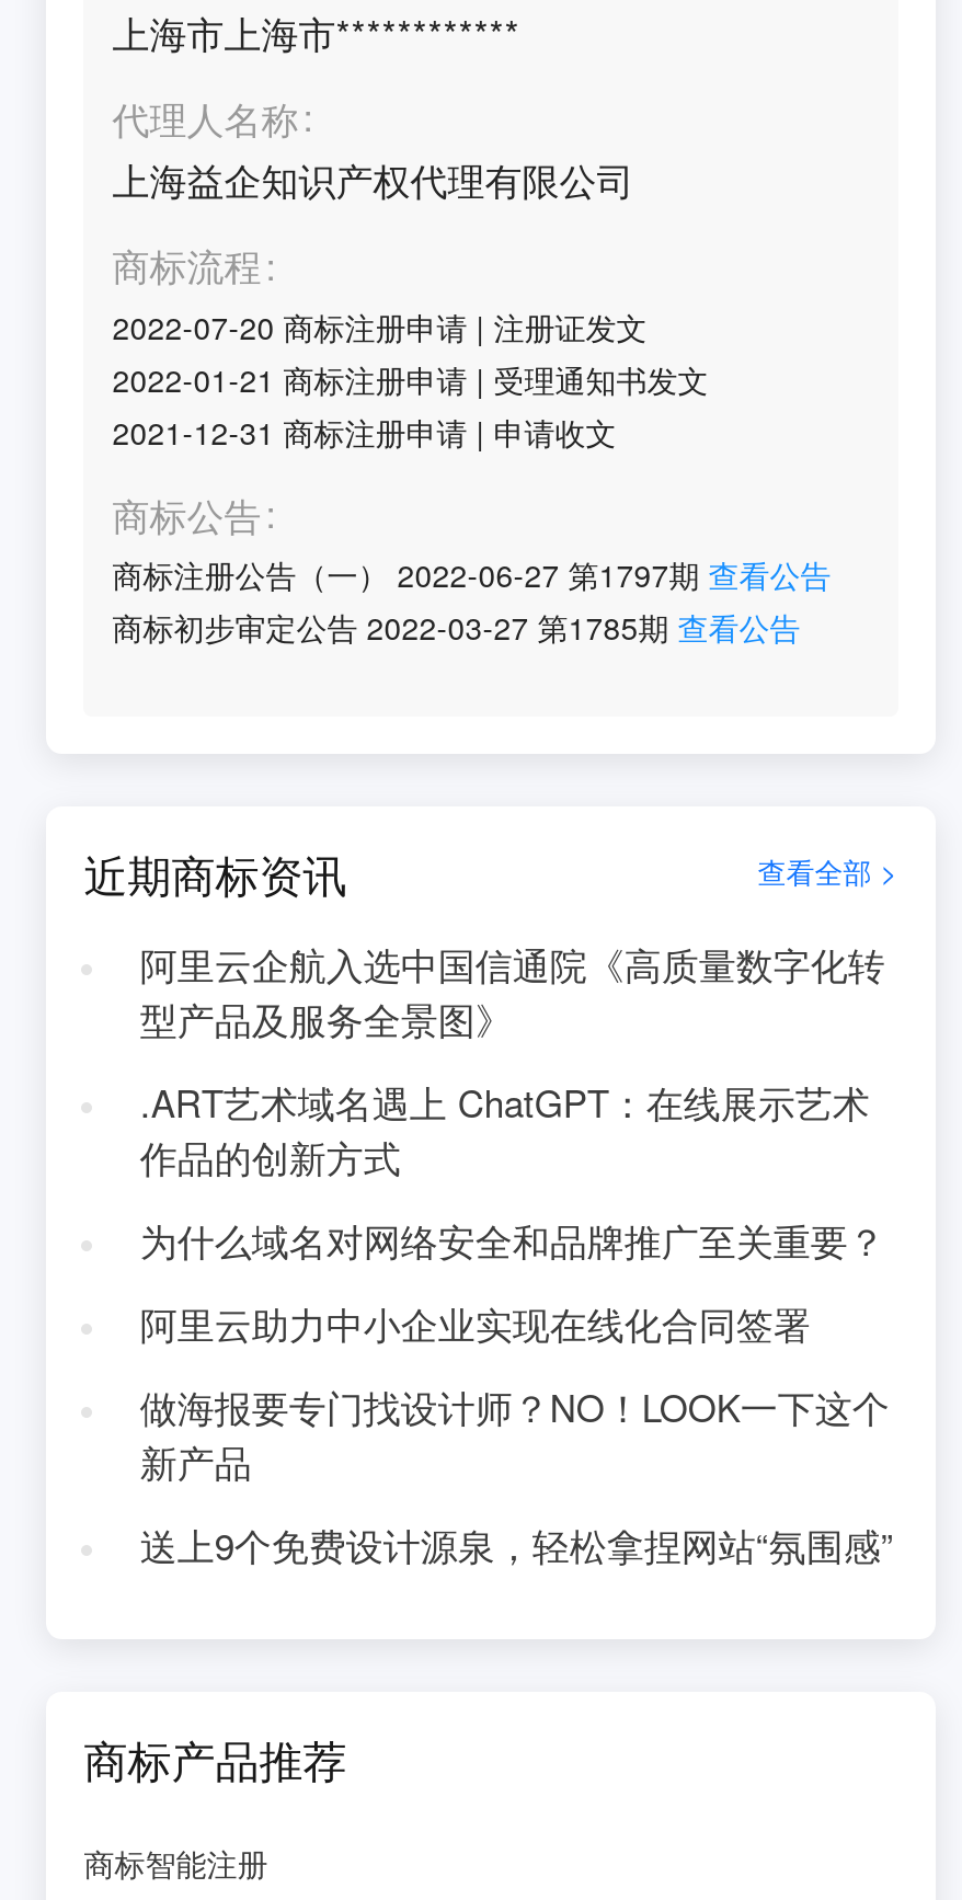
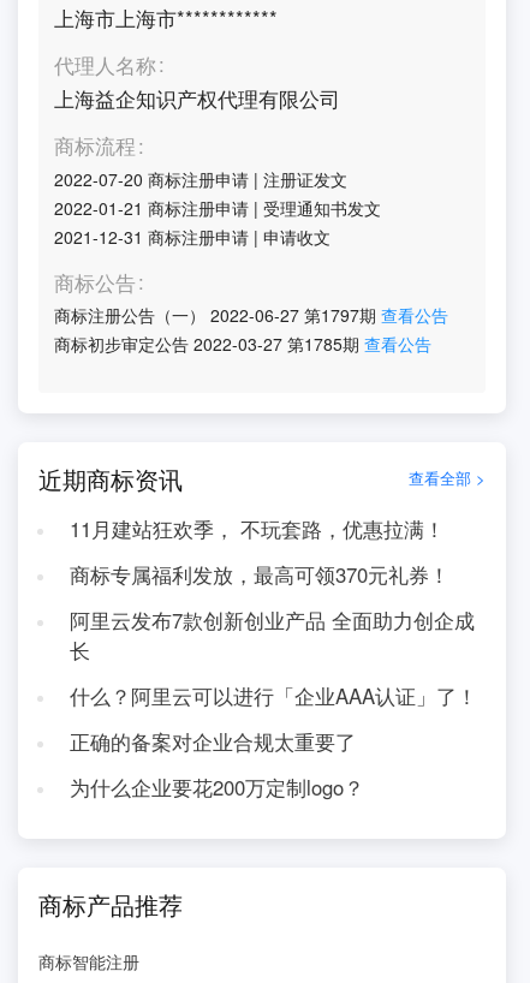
[140,938,885,1045] 阿里云企航入选中国信通院《高质量数字化转 | 型产品及服务全景图》 -> [69,514,444,543] 11月建站狂欢季， 不玩套路，优惠拉满！
[140,1076,870,1183] .ART艺术域名遇上 ChatGPT：在线展示艺术 | 作品的创新方式 -> [69,560,449,589] 商标专属福利发放，最高可领370元礼券！
[140,1214,885,1267] 为什么域名对网络安全和品牌推广至关重要？ -> [69,606,474,665] 阿里云发布7款创新创业产品 全面助力创企成 | 长
[140,1297,810,1350] 阿里云助力中小企业实现在线化合同签署 -> [69,681,477,710] 什么？阿里云可以进行「企业AAA认证」了！
[140,1380,889,1488] 做海报要专门找设计师？NO！LOOK一下这个 | 新产品 -> [69,727,355,756] 正确的备案对企业合规太重要了
[140,1518,894,1571] 送上9个免费设计源泉，轻松拿捏网站“氛围感” -> [69,773,364,801] 为什么企业要花200万定制logo？

